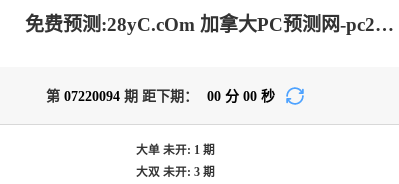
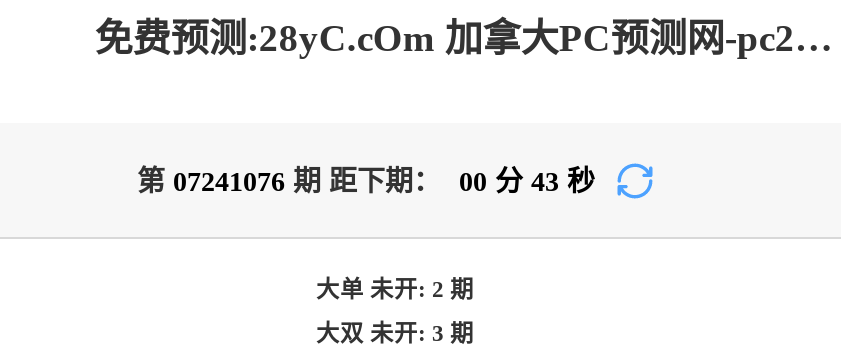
[46,89,275,104] 第07220094期 距下期： 00分 00秒 -> [137,167,595,197] 第07241076期 距下期： 00分 43秒
[135,144,214,157] 大单未开: 1期 -> [316,277,474,303] 大单未开: 2期

